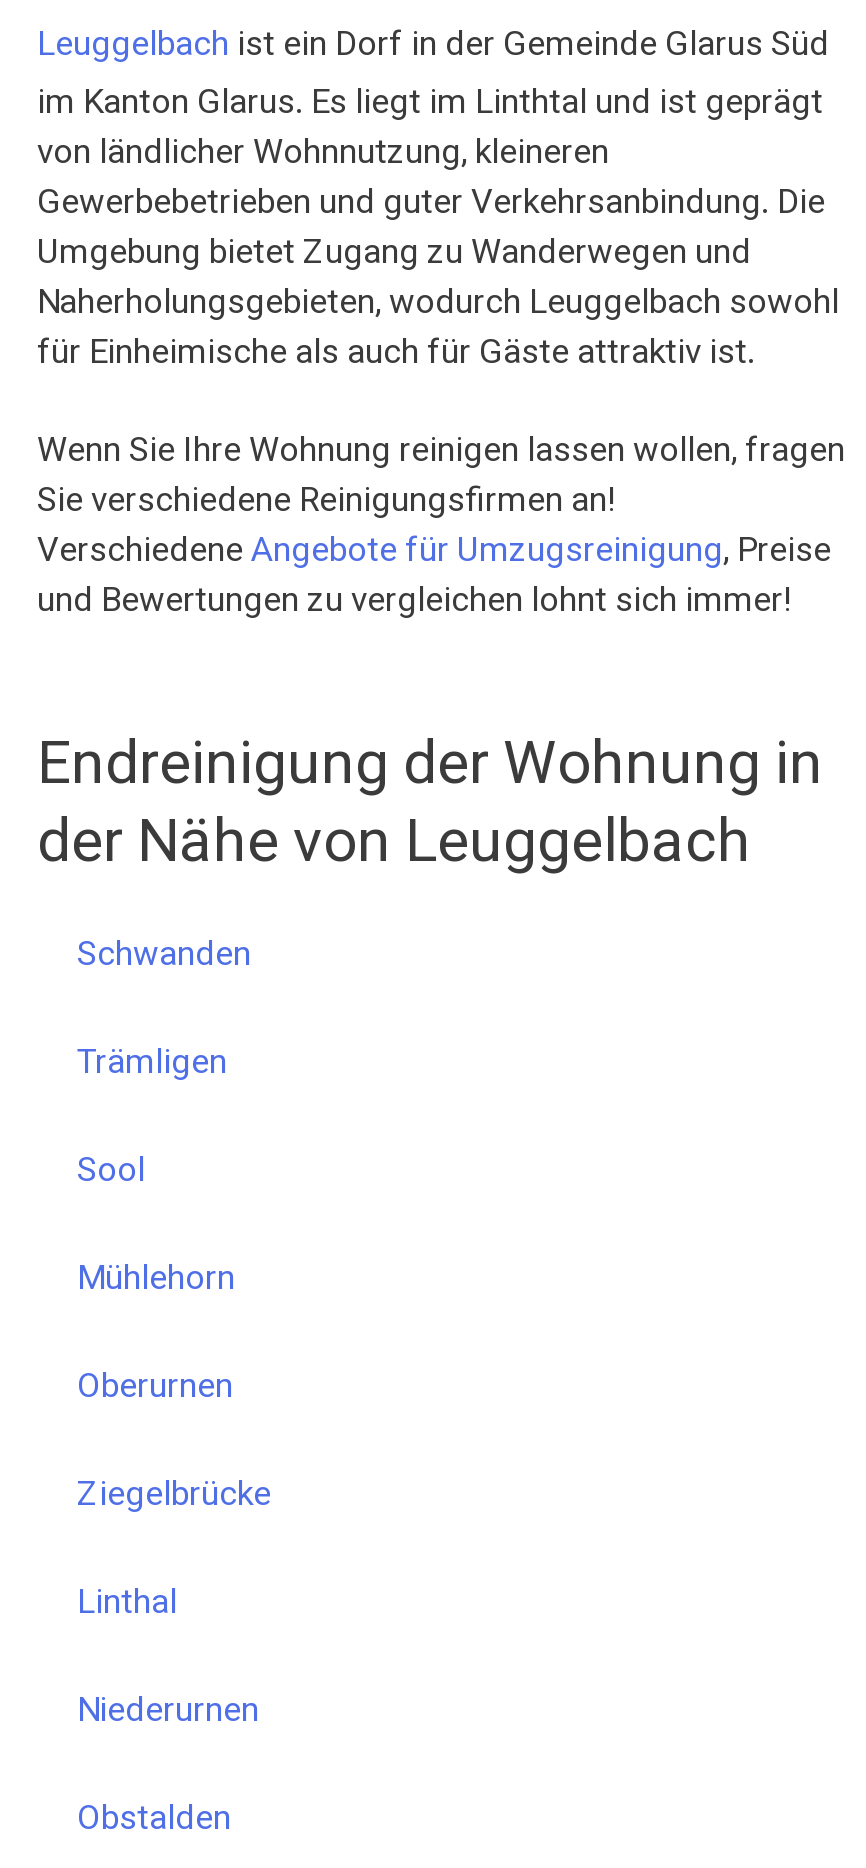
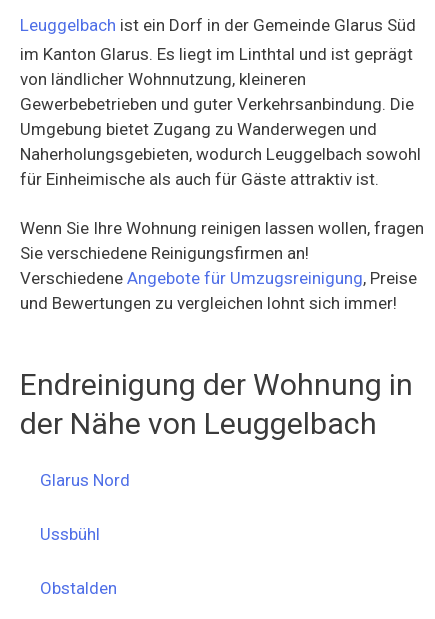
[77,933,271,1729] Schwanden | Trämligen | Sool | Mühlehorn | Oberurnen | Ziegelbrücke | Linthal | Niederurnen -> [40,470,130,544] Glarus Nord | Ussbühl

